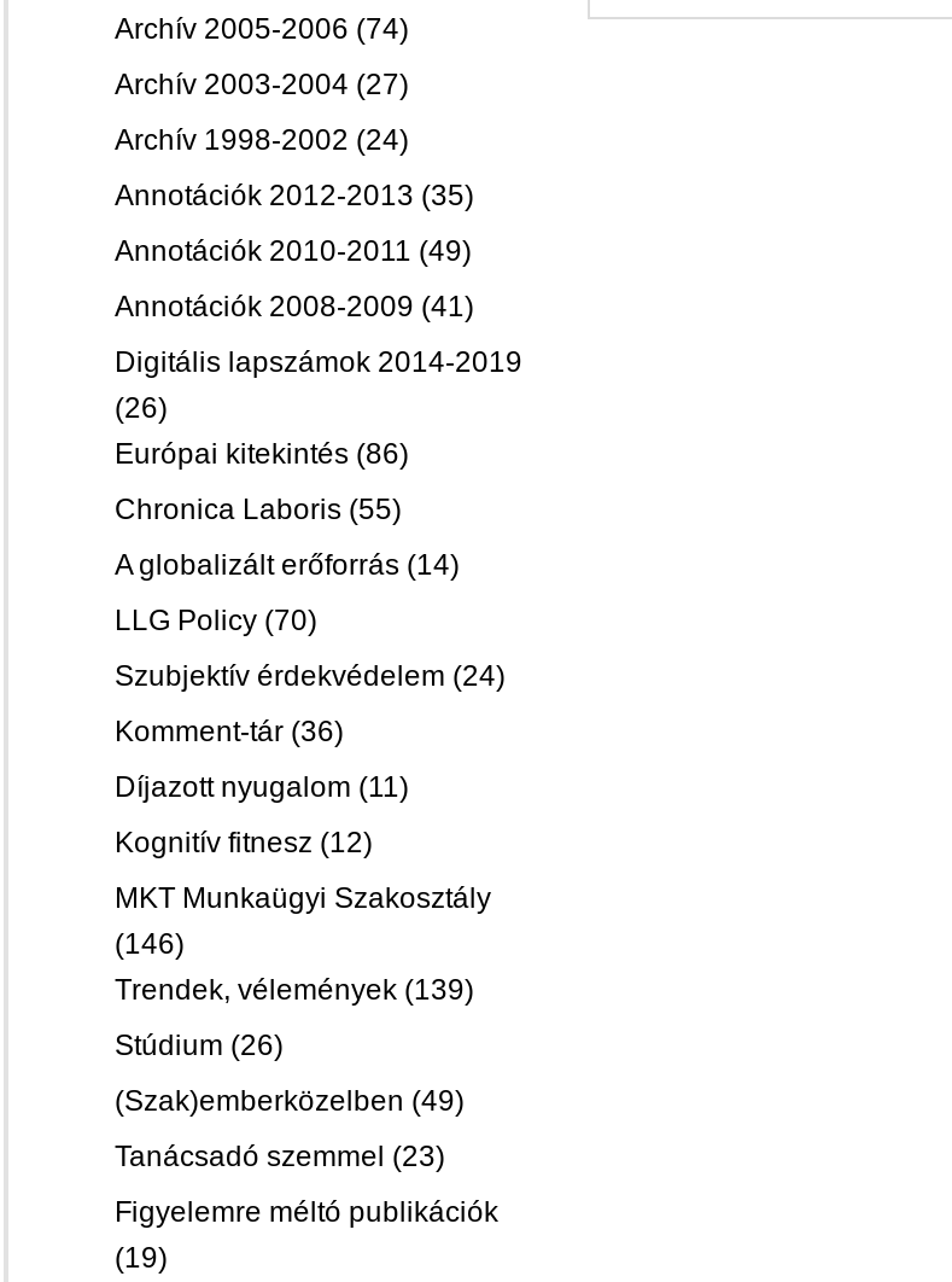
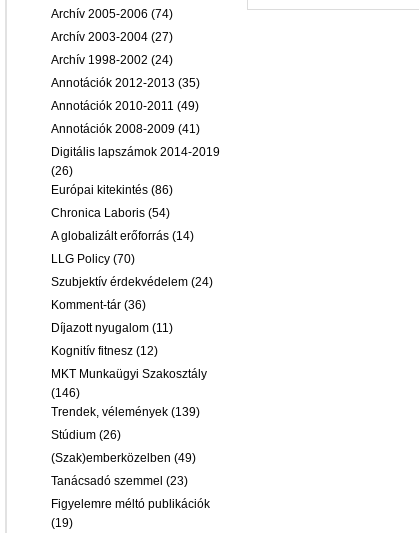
[115,493,402,526] Chronica Laboris (55) -> [51,206,170,220] Chronica Laboris (54)

